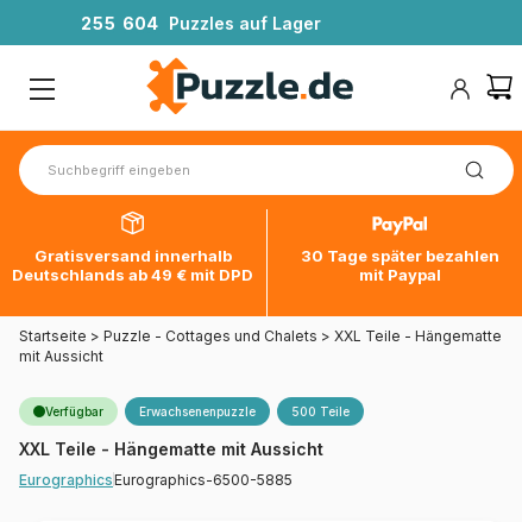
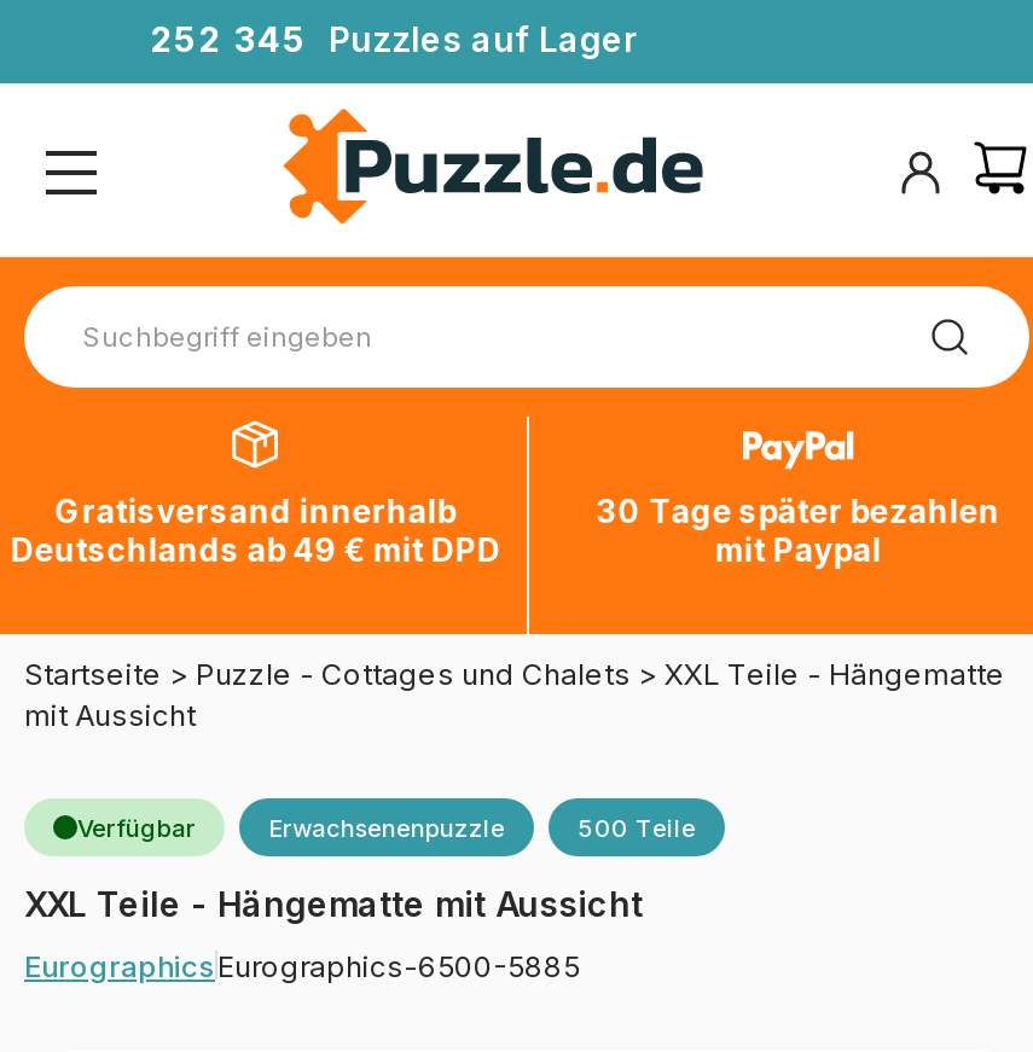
[81,12,321,33] 25 5 604 Puzzles auf Lager -> [150,17,638,59] 25 2 345 Puzzles auf Lager

